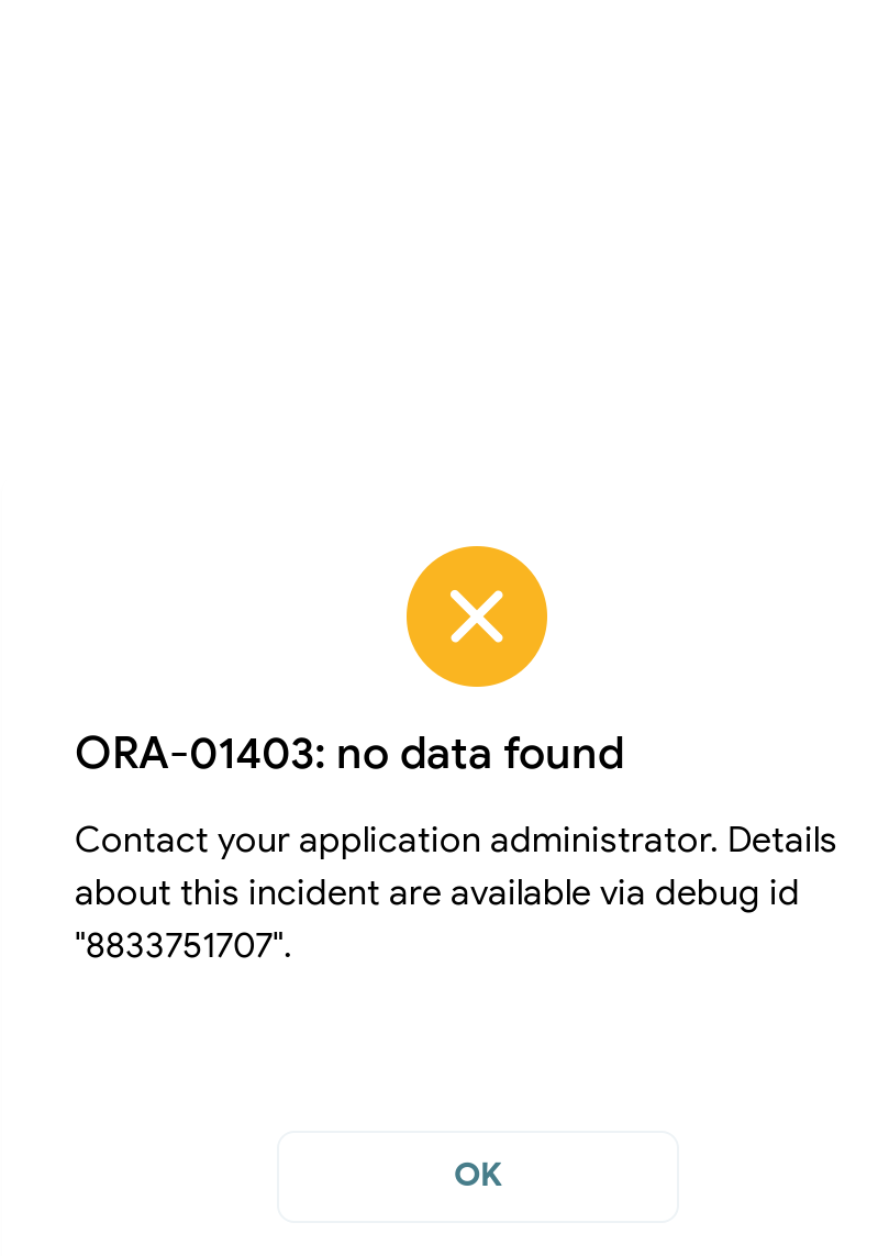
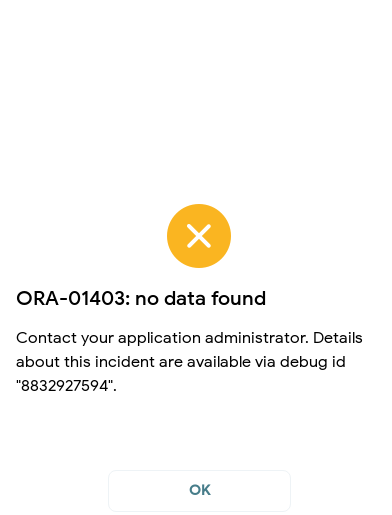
[75,924,292,968] "8833751707". -> [16,376,117,396] "8832927594".

